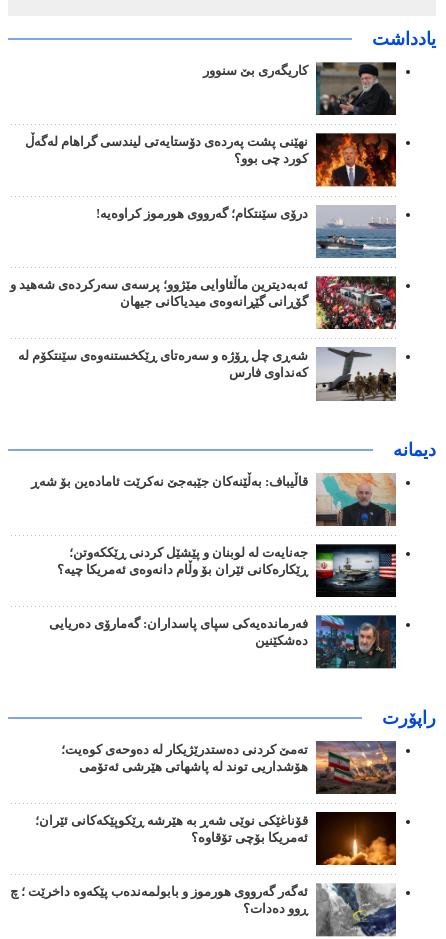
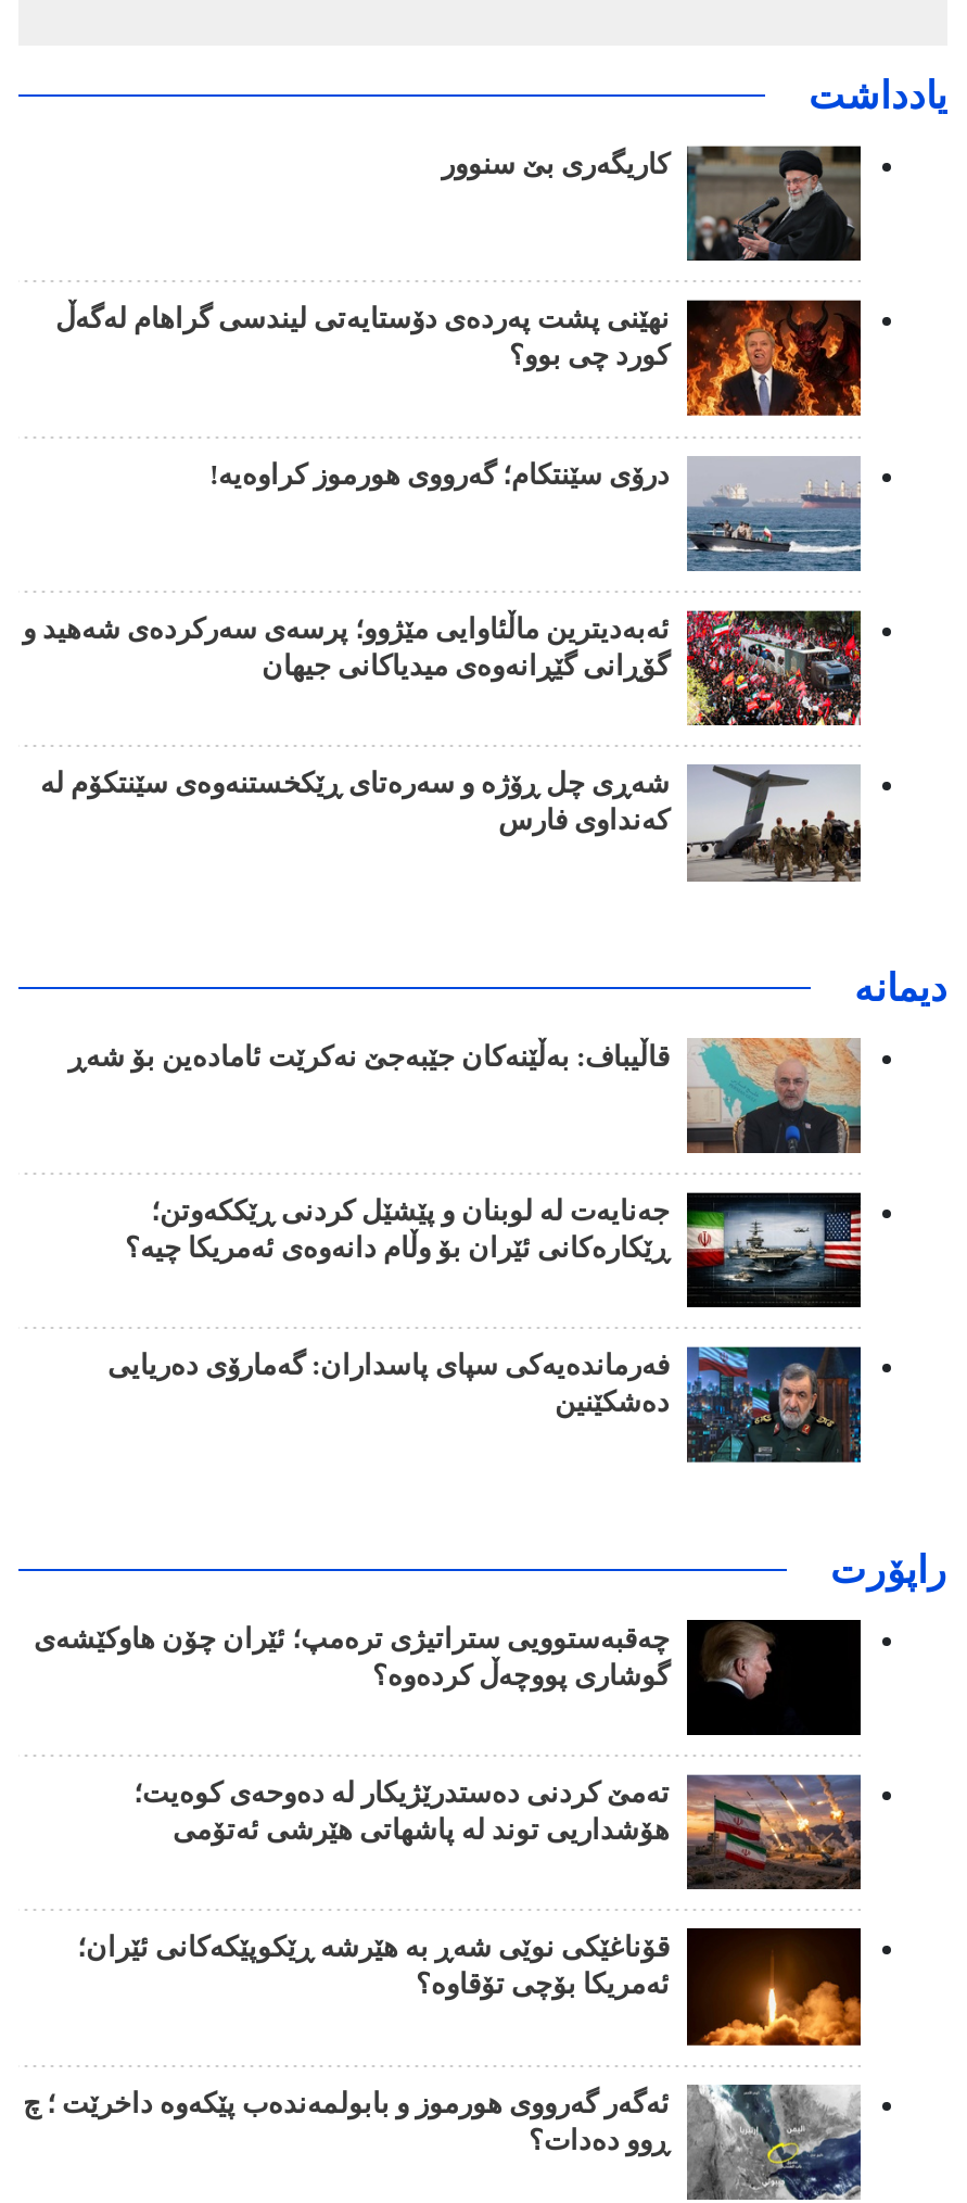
none -> [34,1620,863,1737] [image] | چەقبەستوویی ستراتیژی ترەمپ؛ ئێران چۆن هاوکێشەی | گوشاری پووچەڵ کردەوە؟

